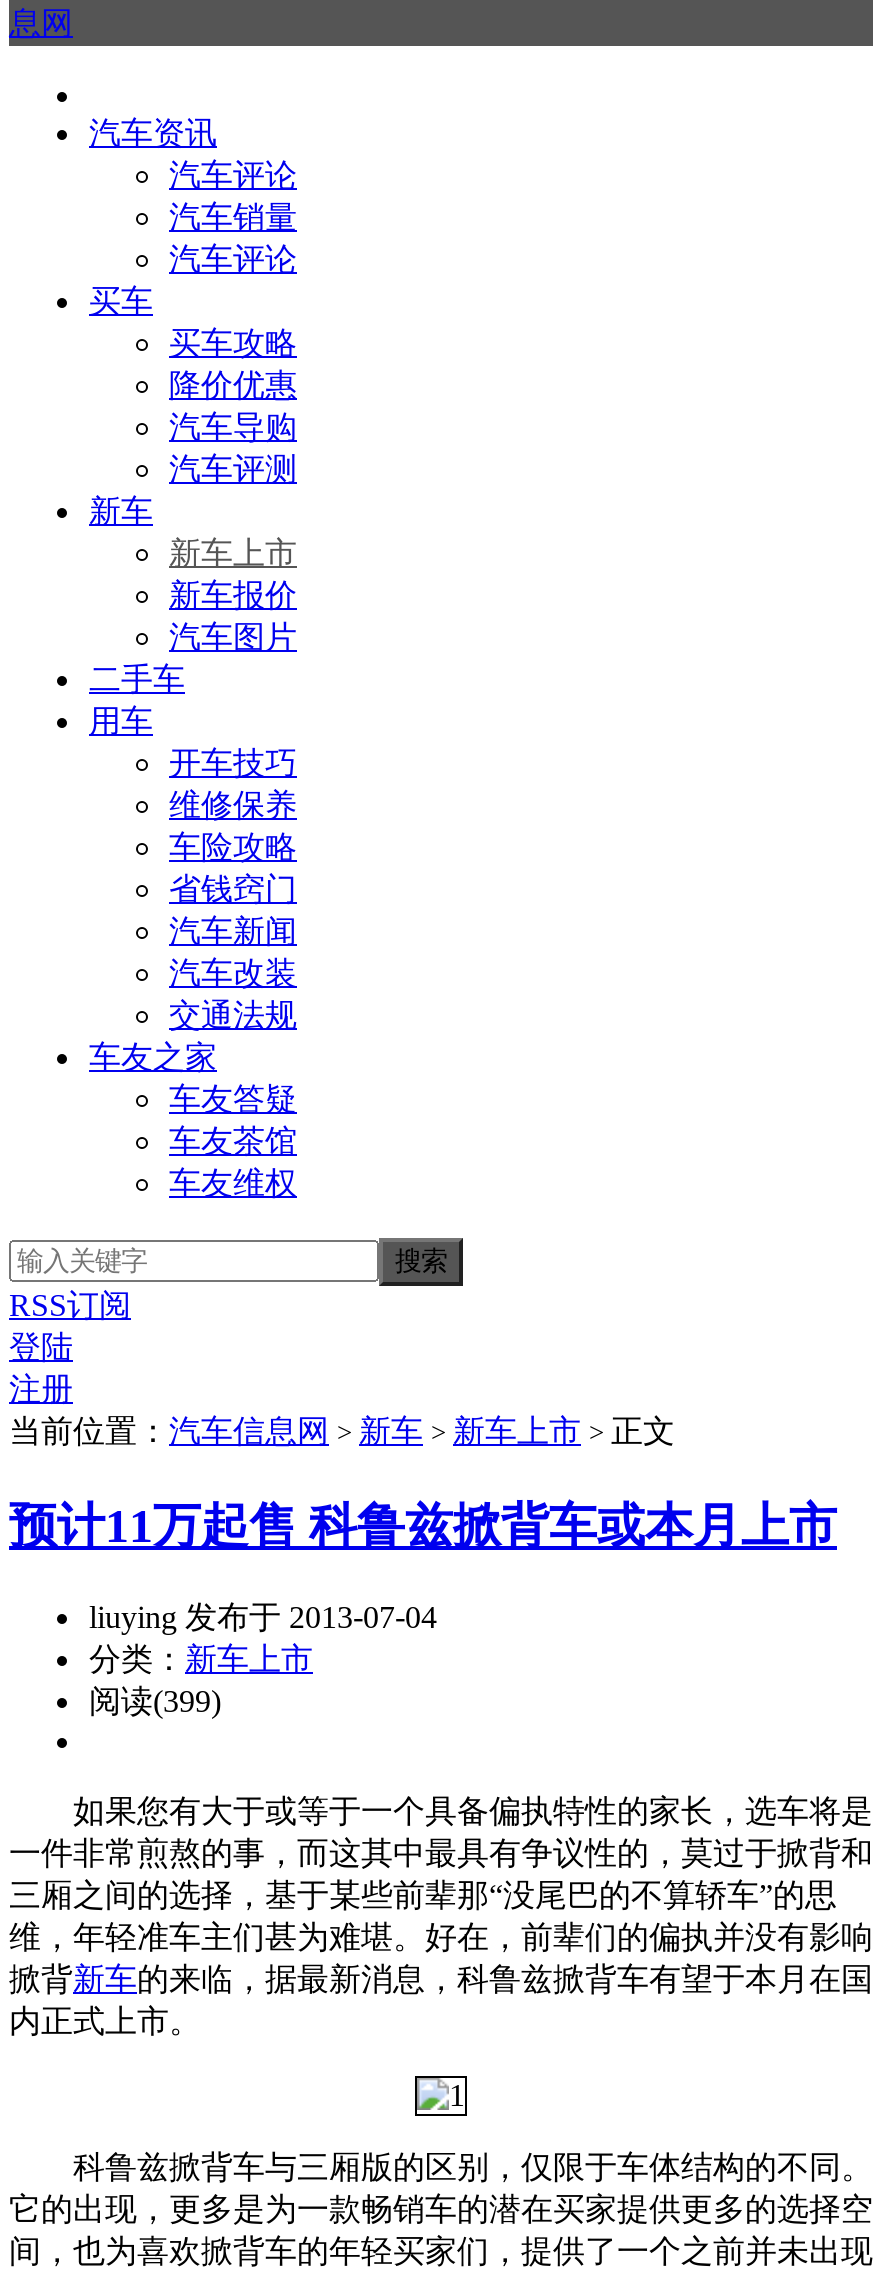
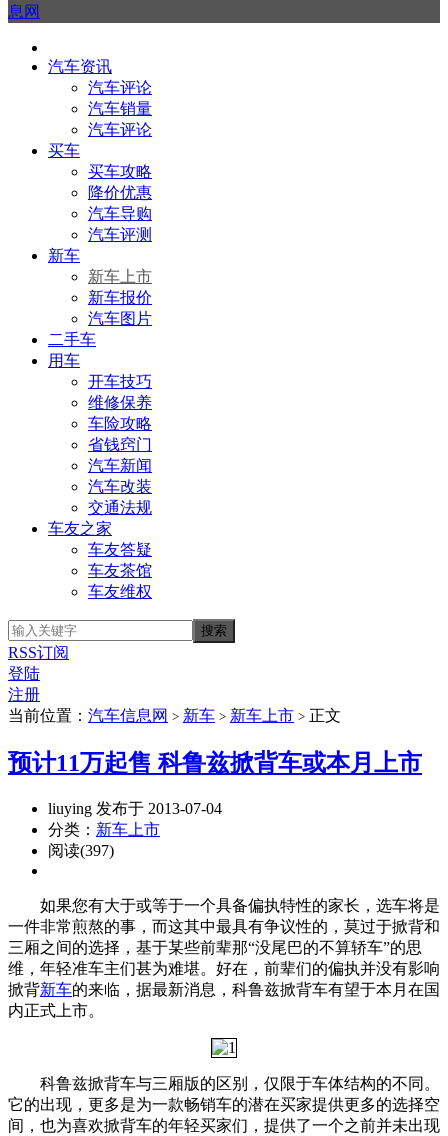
[89,1684,221,1718] 阅读(399) -> [48,842,114,859] 阅读(397)

